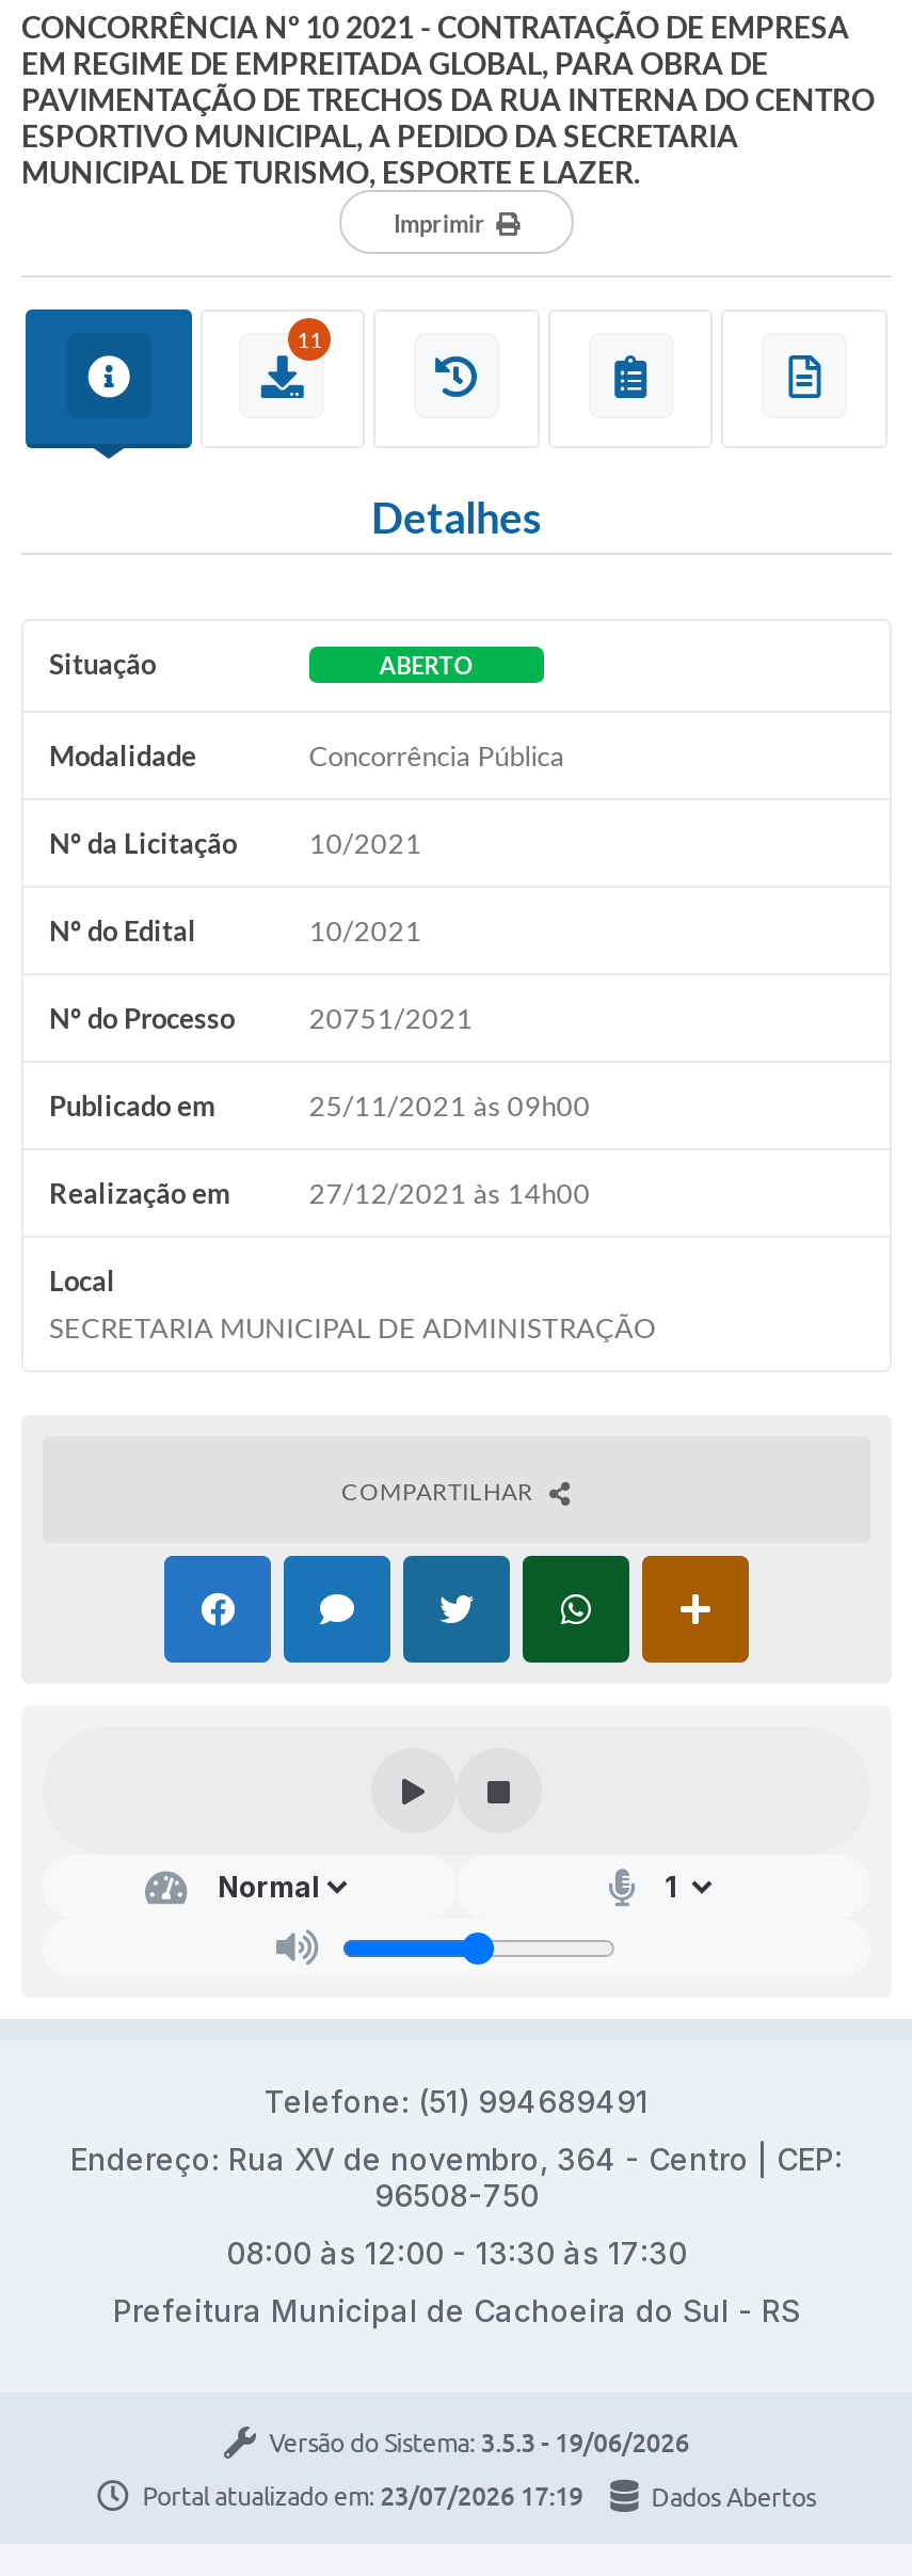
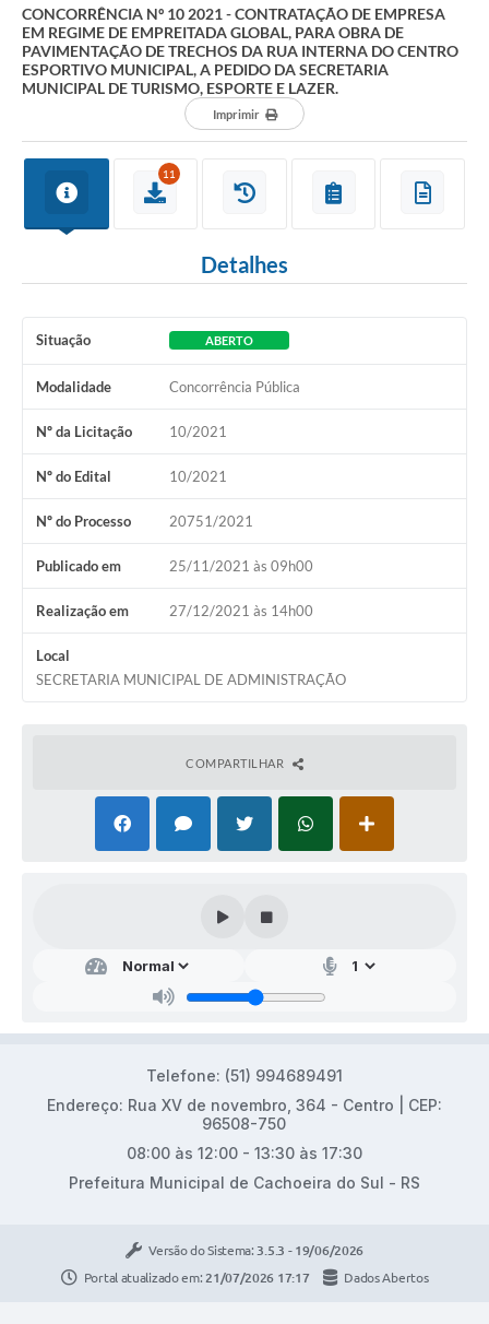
[143,2482,583,2510] Portal atualizado em: 23/07/2026 17:19 -> [84,1270,309,1285] Portal atualizado em: 21/07/2026 17:17

